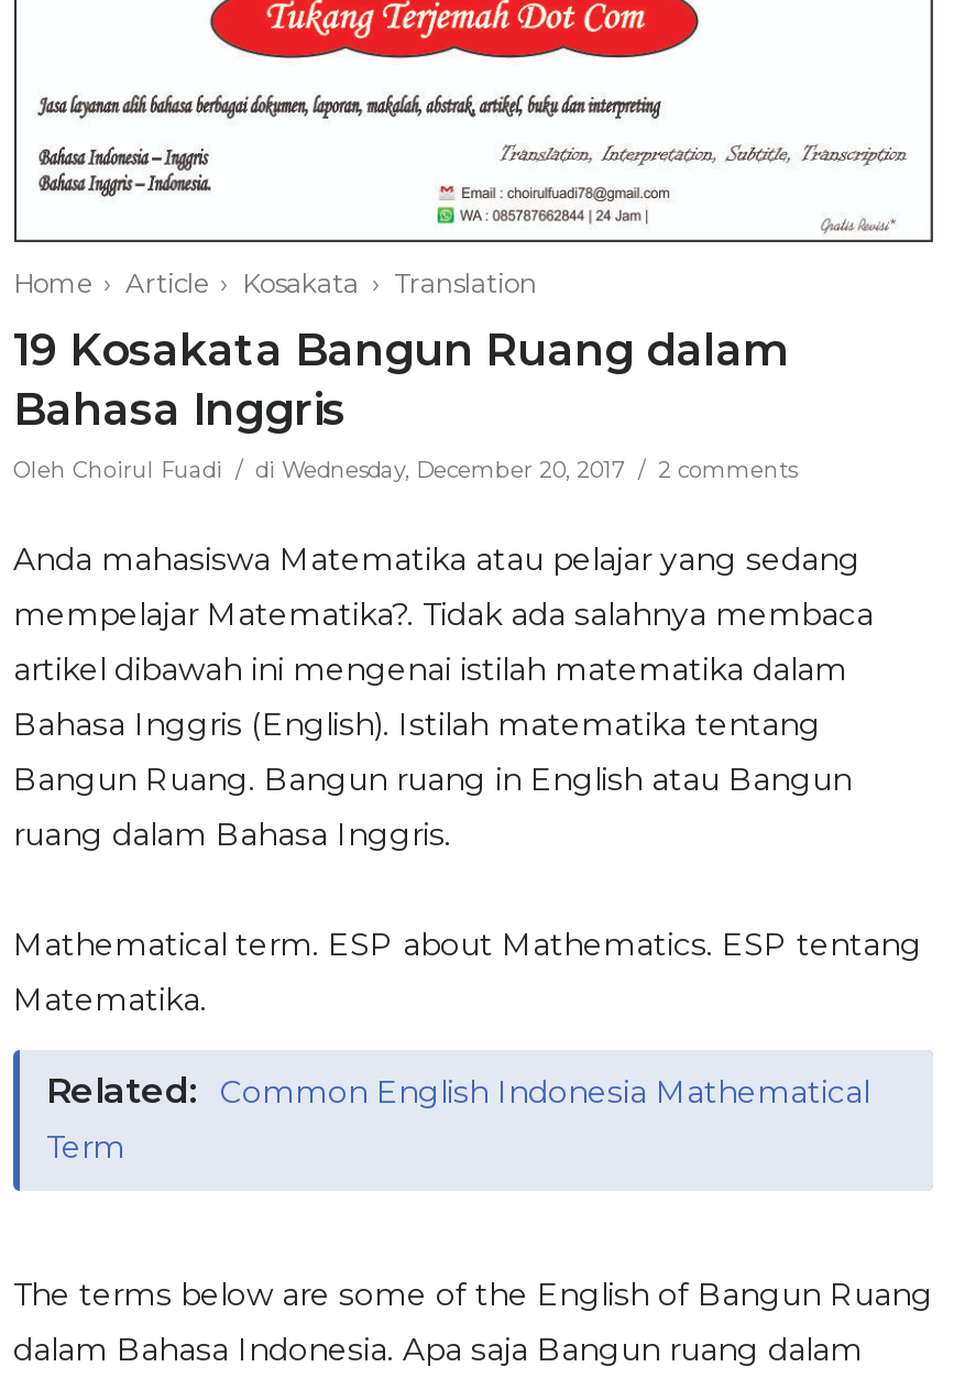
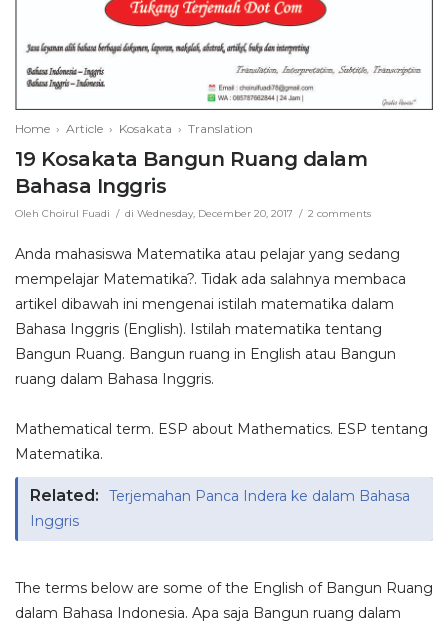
[46,1070,869,1167] Related: Common English Indonesia Mathematical | Term -> [30,486,410,530] Related: Terjemahan Panca Indera ke dalam Bahasa | Inggris

